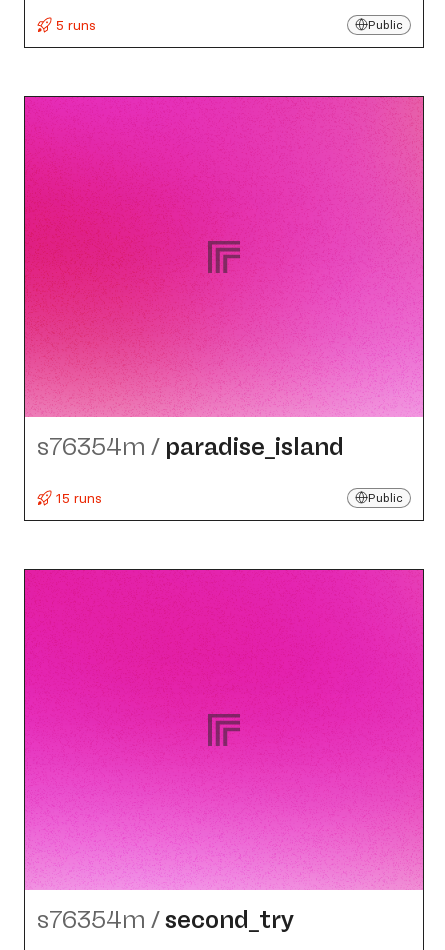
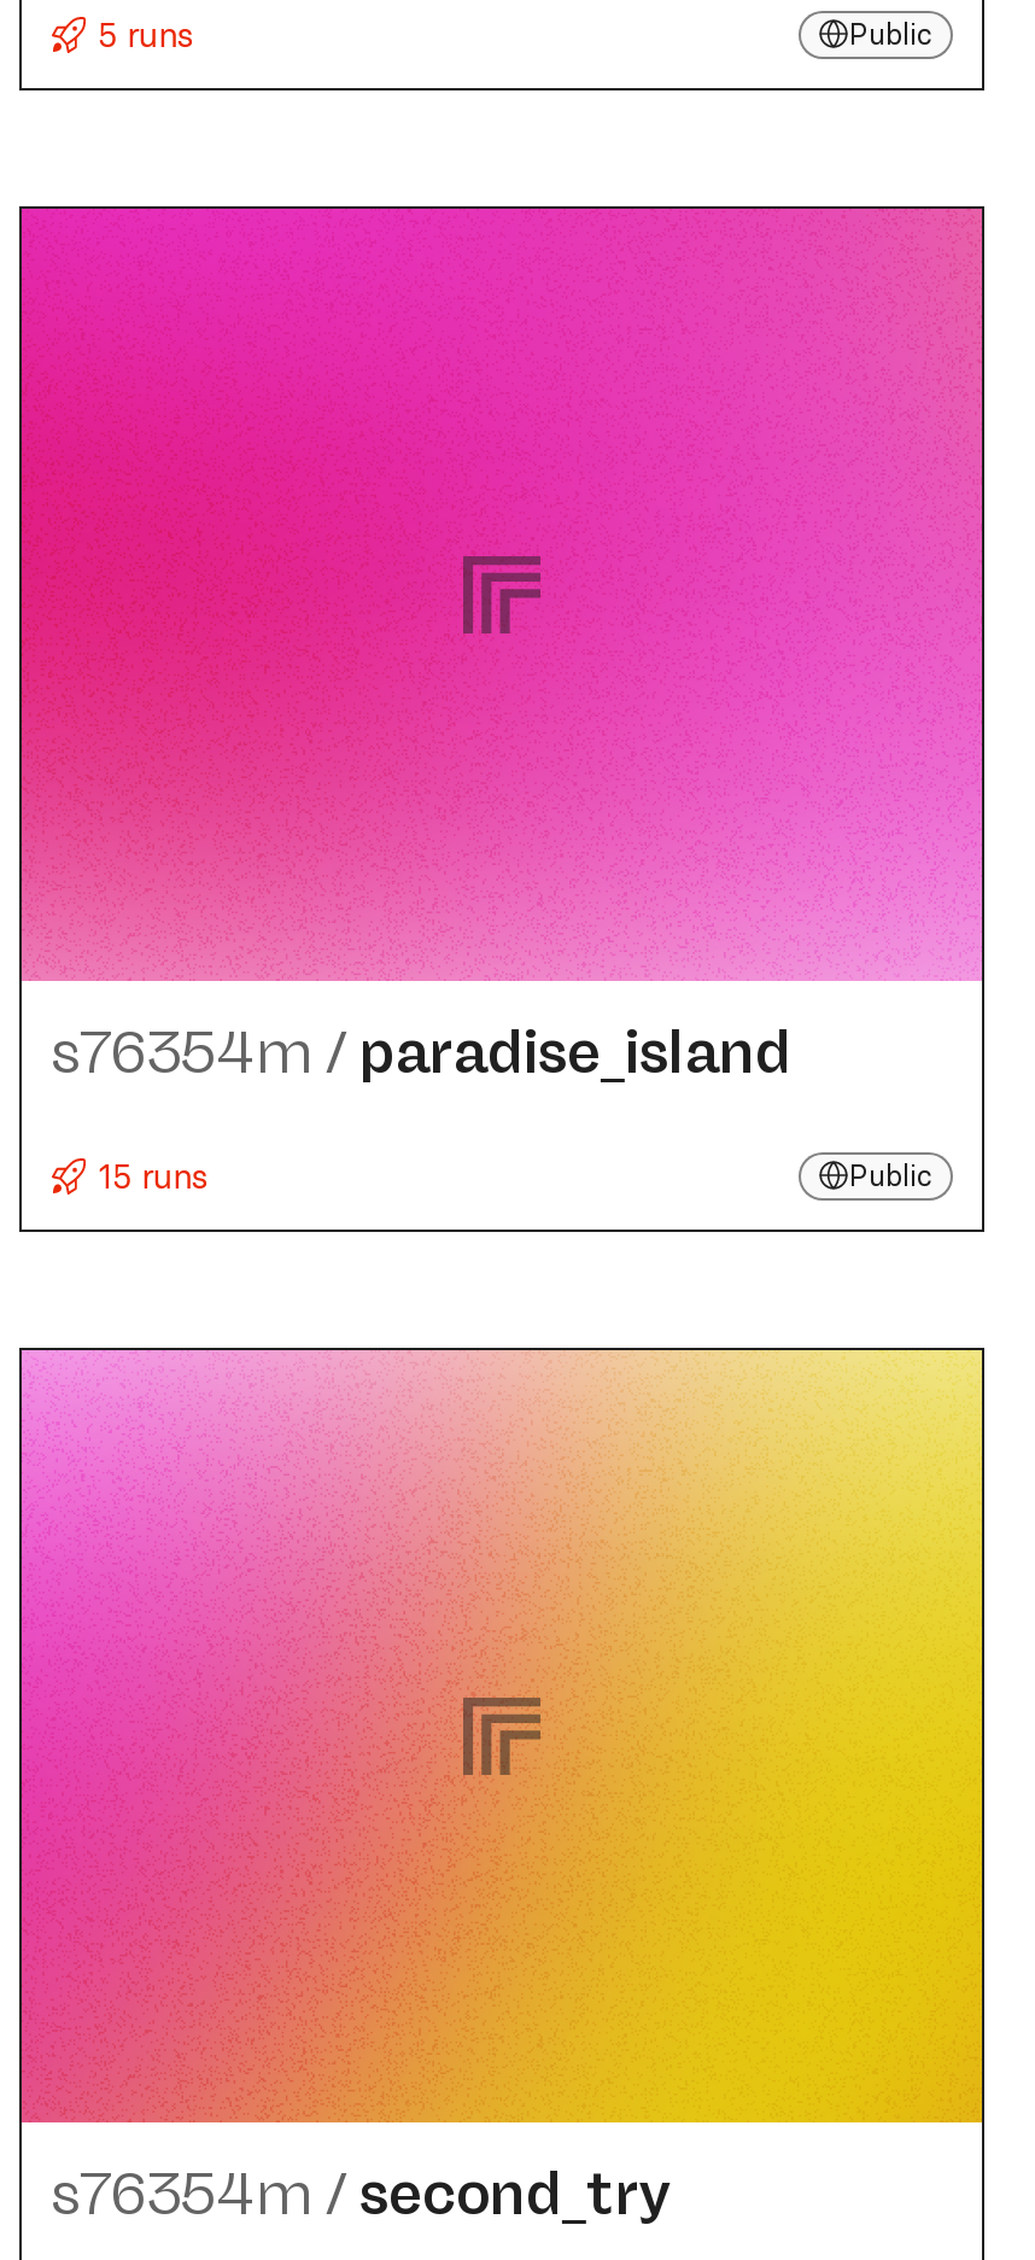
[24,569,424,891] [image] -> [19,1348,984,2125] [image]

